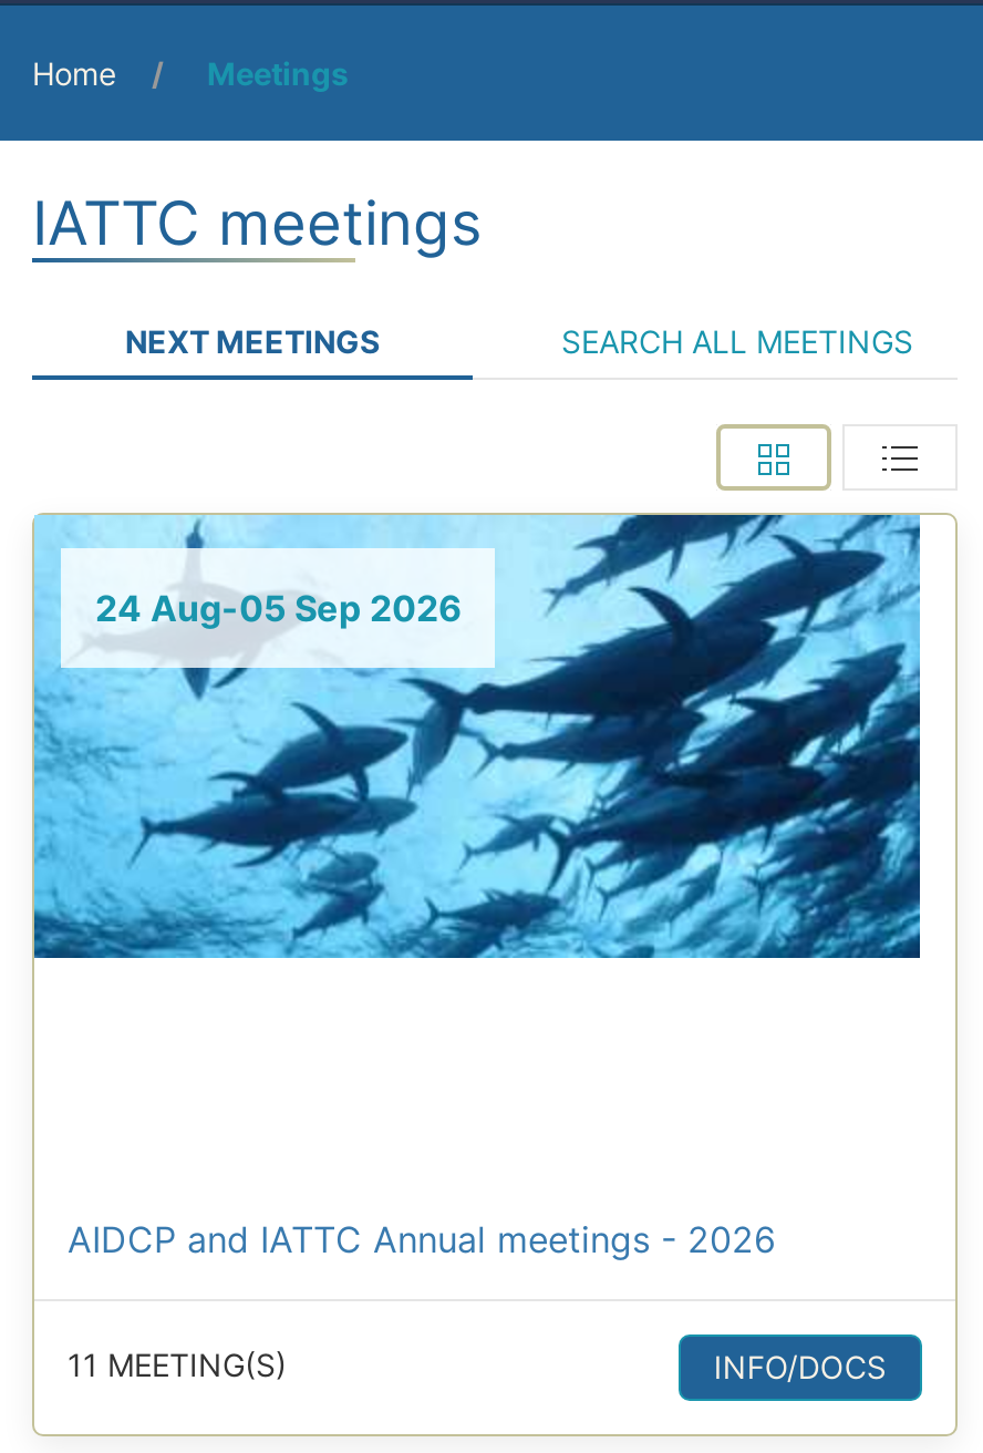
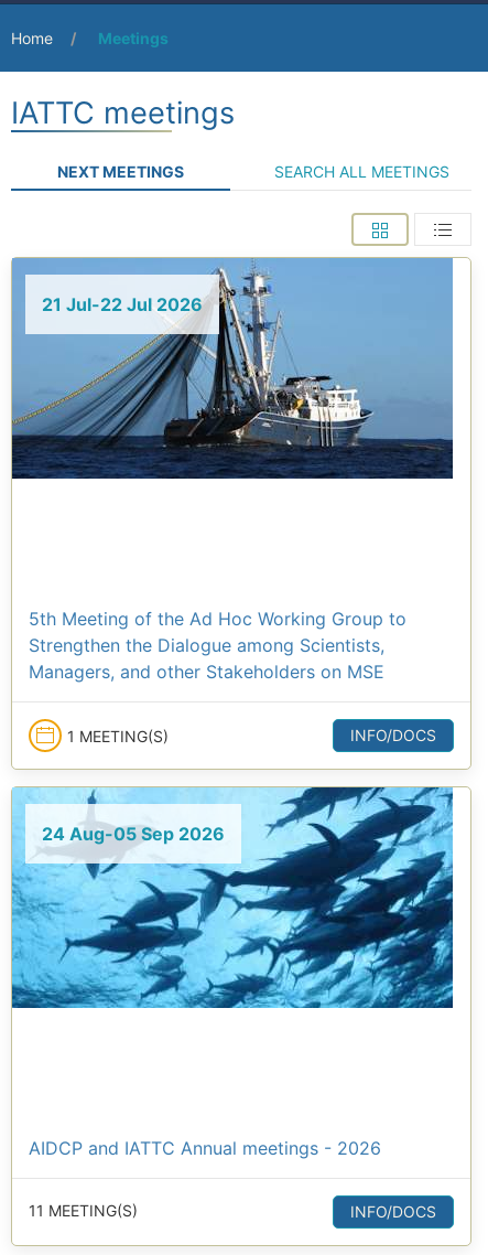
none -> [11,257,454,480] [image] | 21 Jul-22 Jul 2026
none -> [29,608,436,745] 5th Meeting of the Ad Hoc Working Group to | Strengthen the Dialogue among Scientists, | Managers, and other Stakeholders on MSE | 1 MEETING(S) | INFO/DOCS

